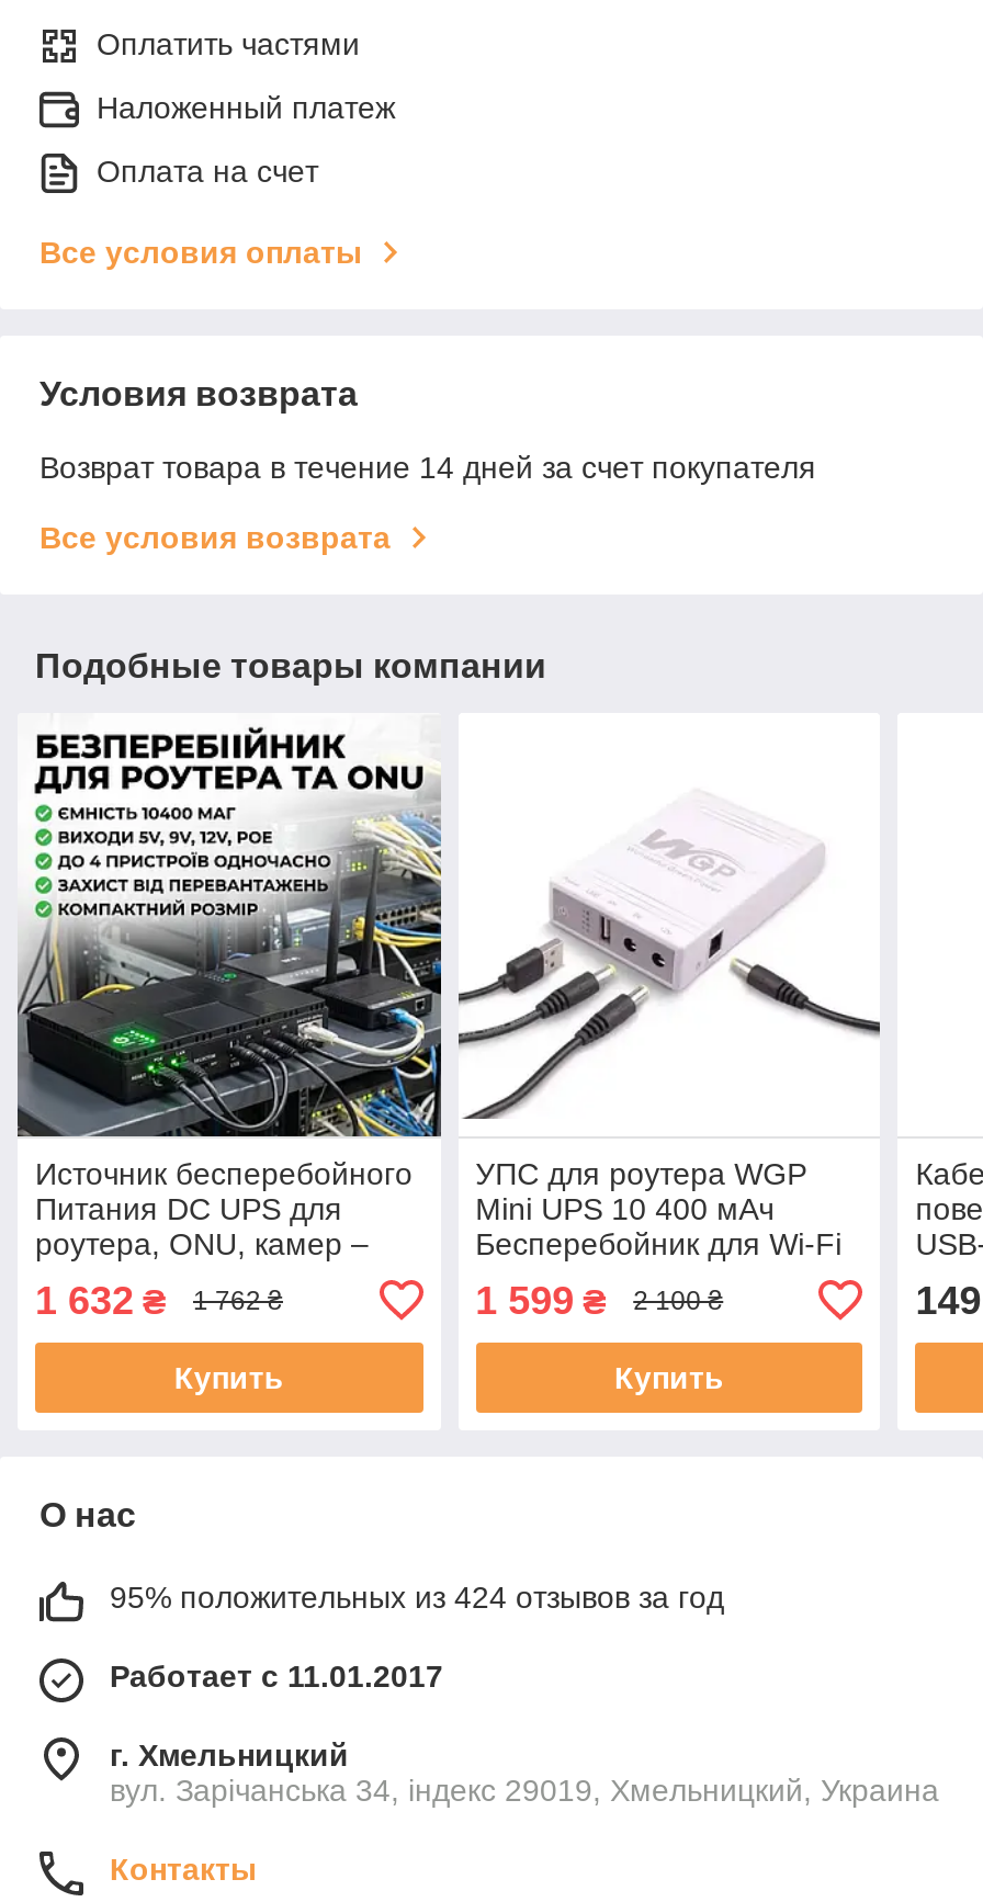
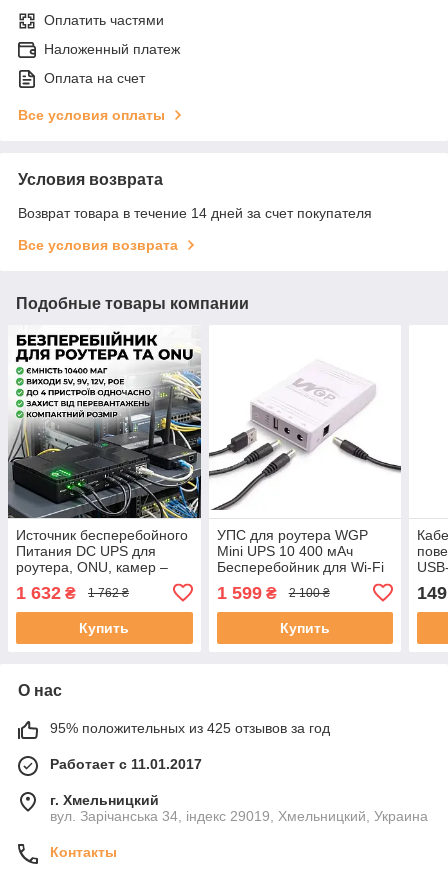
[110,1579,724,1614] 95% положительных из 424 отзывов за год -> [50,720,330,736] 95% положительных из 425 отзывов за год

